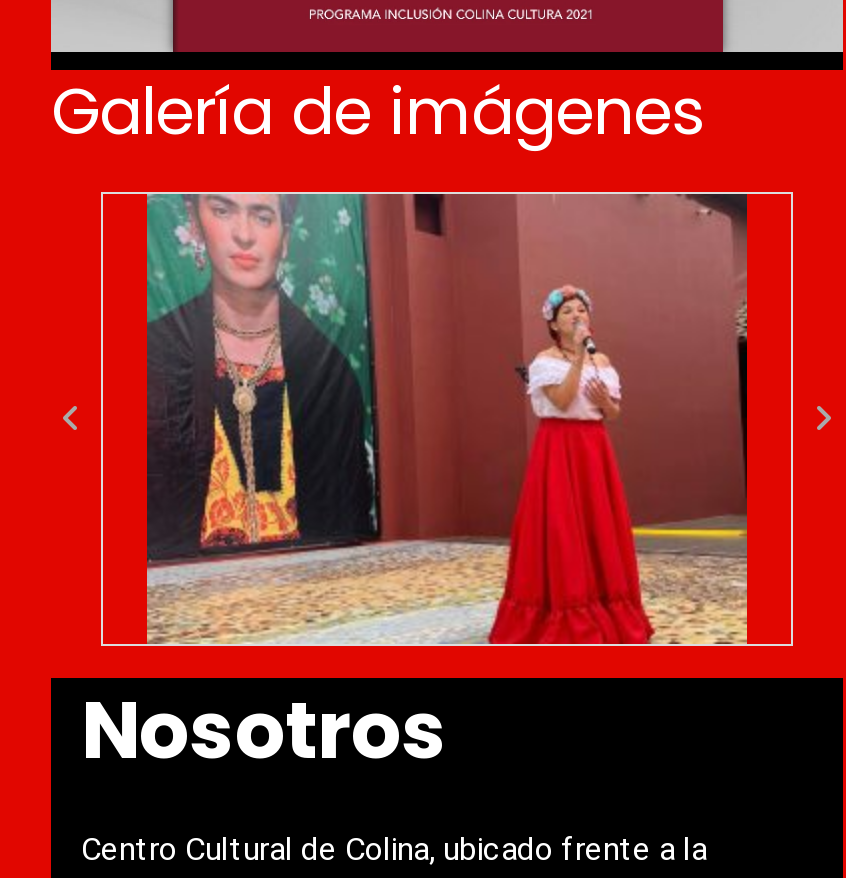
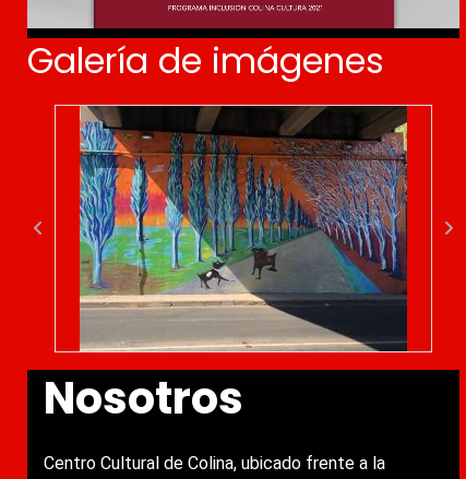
[145,192,749,646] [image] -> [79,105,408,352] [image]

